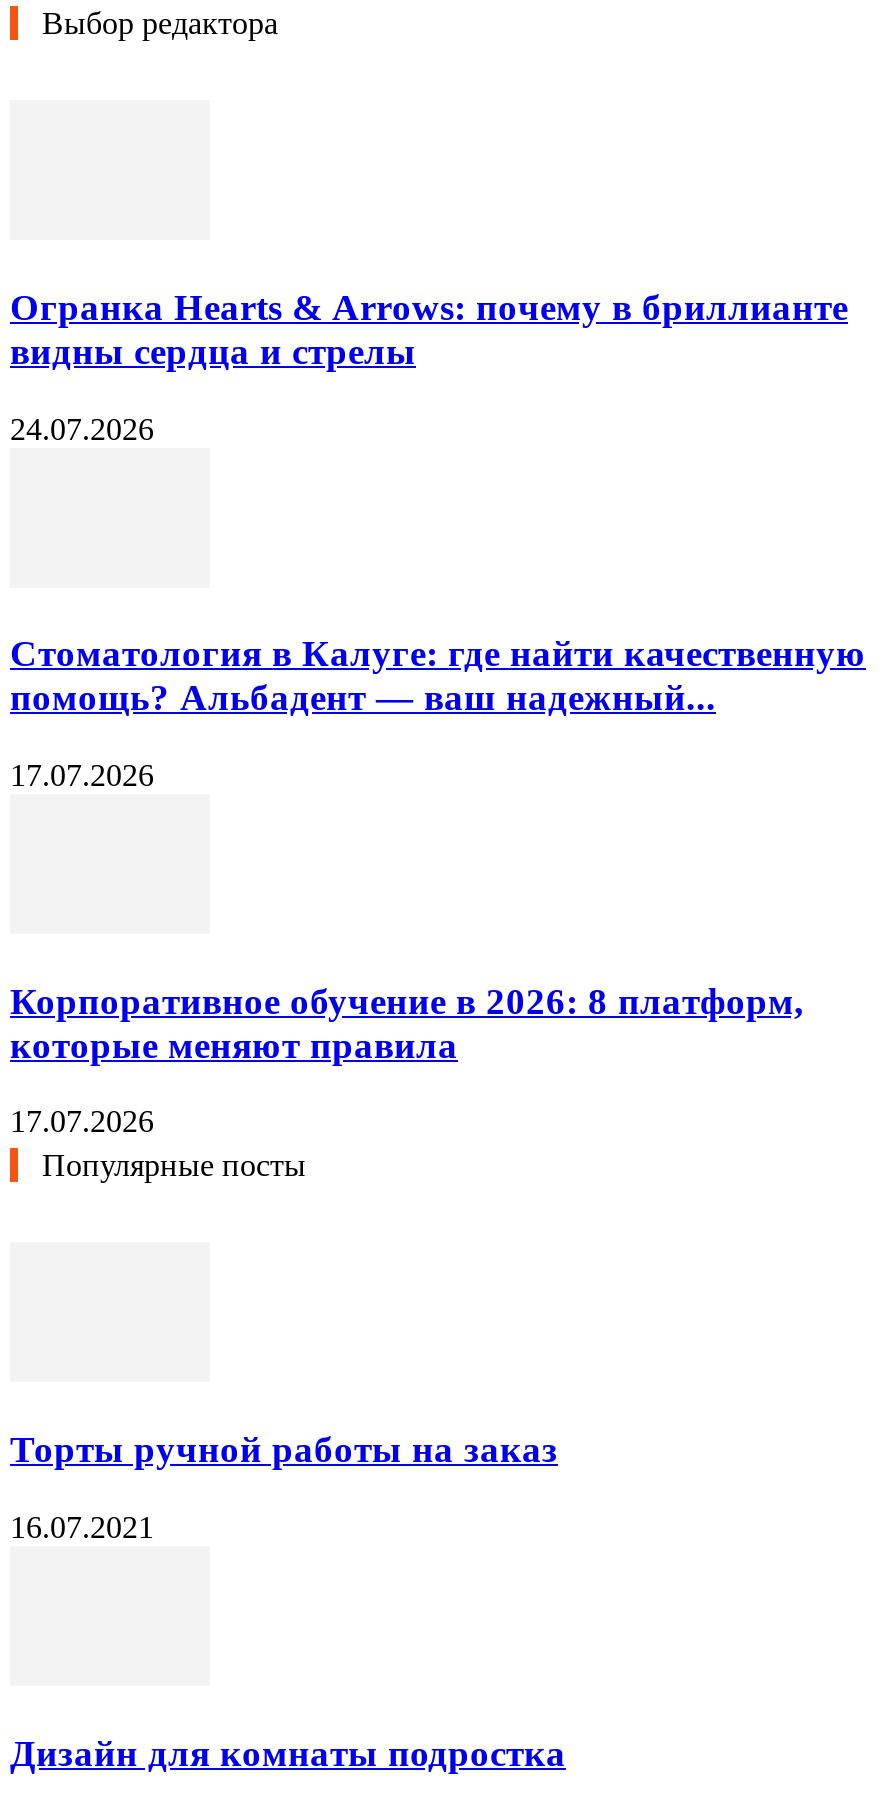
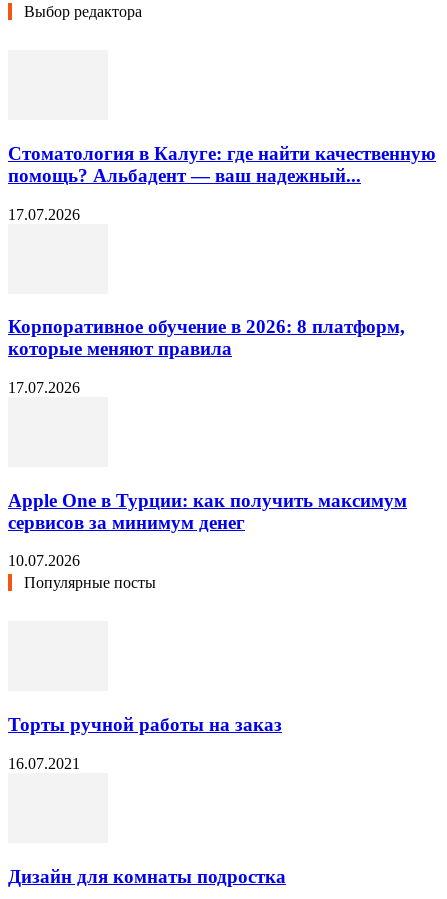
[10,286,848,445] Огранка Hearts & Arrows: почему в бриллианте | видны сердца и стрелы | 24.07.2026 -> none
moved [10,633,866,1139] -> [8,143,436,396]: Стоматология в Калуге: где найти качественную | помощь? Альбадент — ваш надежный... | 17.07.2026 | Корпоративное обучение в 2026: 8 платформ, | которые меняют правила | 17.07.2026
none -> [8,490,407,569] Apple One в Турции: как получить максимум | сервисов за минимум денег | 10.07.2026

